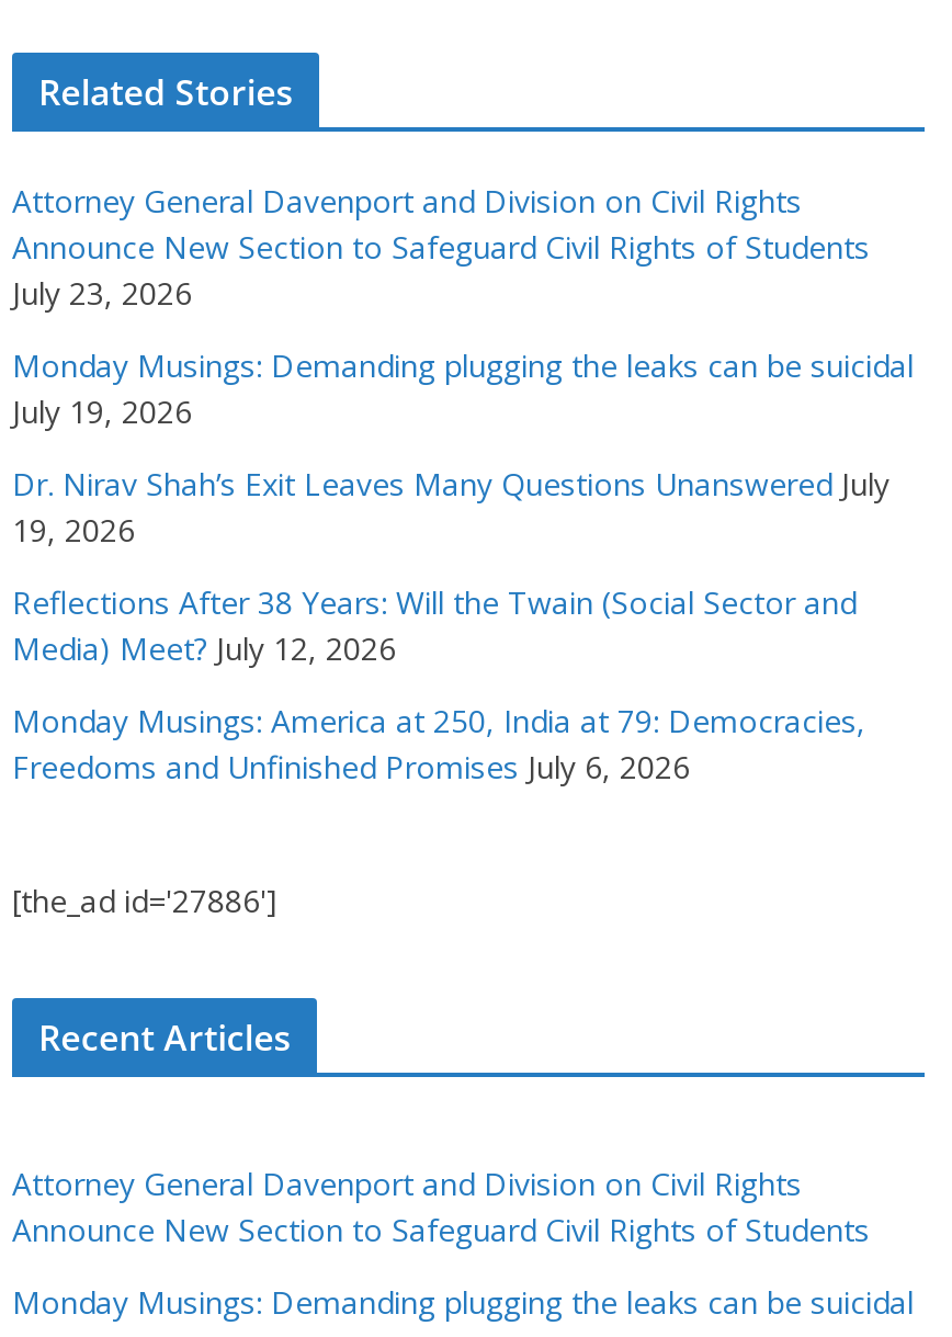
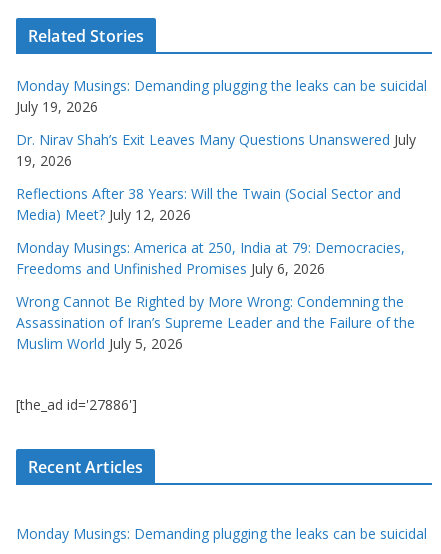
[12,180,870,314] Attorney General Davenport and Division on Civil Rights | Announce New Section to Safeguard Civil Rights of Students | July 23, 2026 -> none
moved [12,344,914,788] -> [16,76,427,278]: Monday Musings: Demanding plugging the leaks can be suicidal | July 19, 2026 | Dr. Nirav Shah’s Exit Leaves Many Questions Unanswered July | 19, 2026 | Reflections After 38 Years: Will the Twain (Social Sector and | Media) Meet? July 12, 2026 | Monday Musings: America at 250, India at 79: Democracies, | Freedoms and Unfinished Promises July 6, 2026
none -> [16,292,415,353] Wrong Cannot Be Righted by More Wrong: Condemning the | Assassination of Iran’s Supreme Leader and the Failure of the | Muslim World July 5, 2026
[12,1163,870,1250] Attorney General Davenport and Division on Civil Rights | Announce New Section to Safeguard Civil Rights of Students -> none

